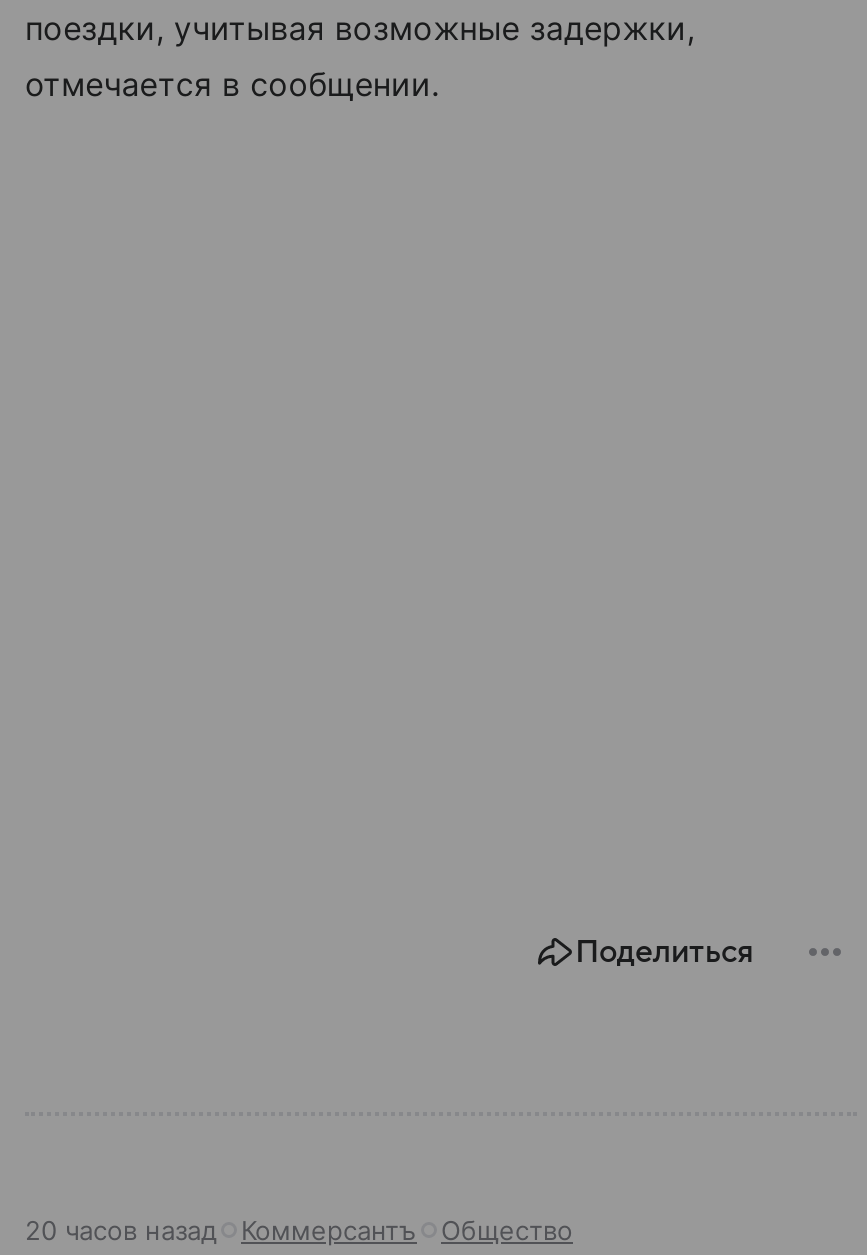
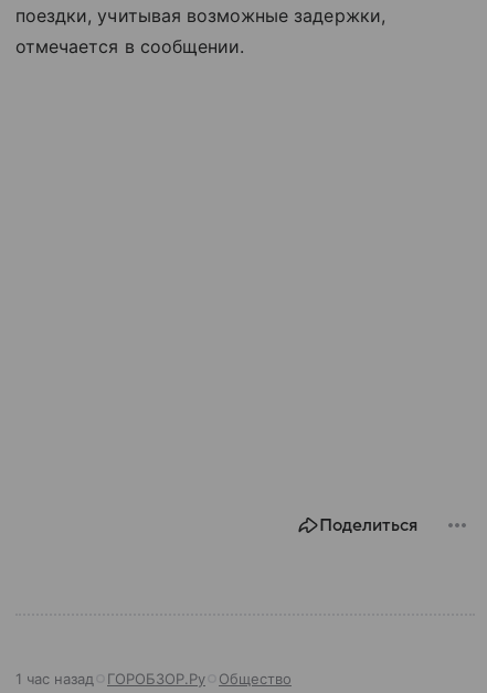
[25,1214,417,1246] 20 часов назад | Коммерсантъ -> [15,670,205,687] 1 час назад | ГОРОБЗОР.Ру

